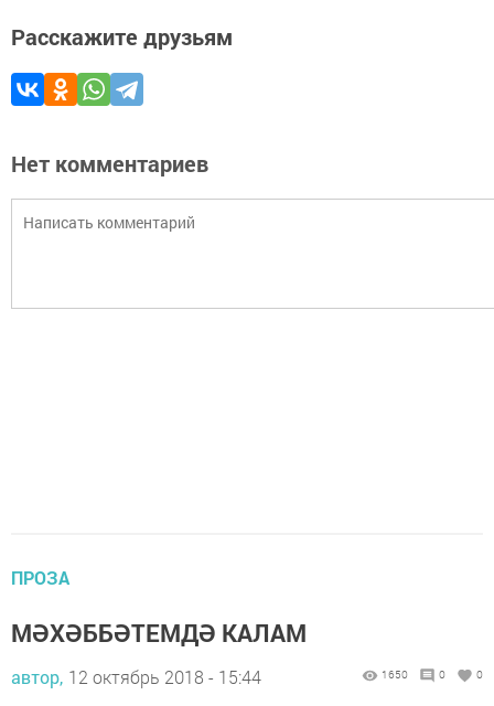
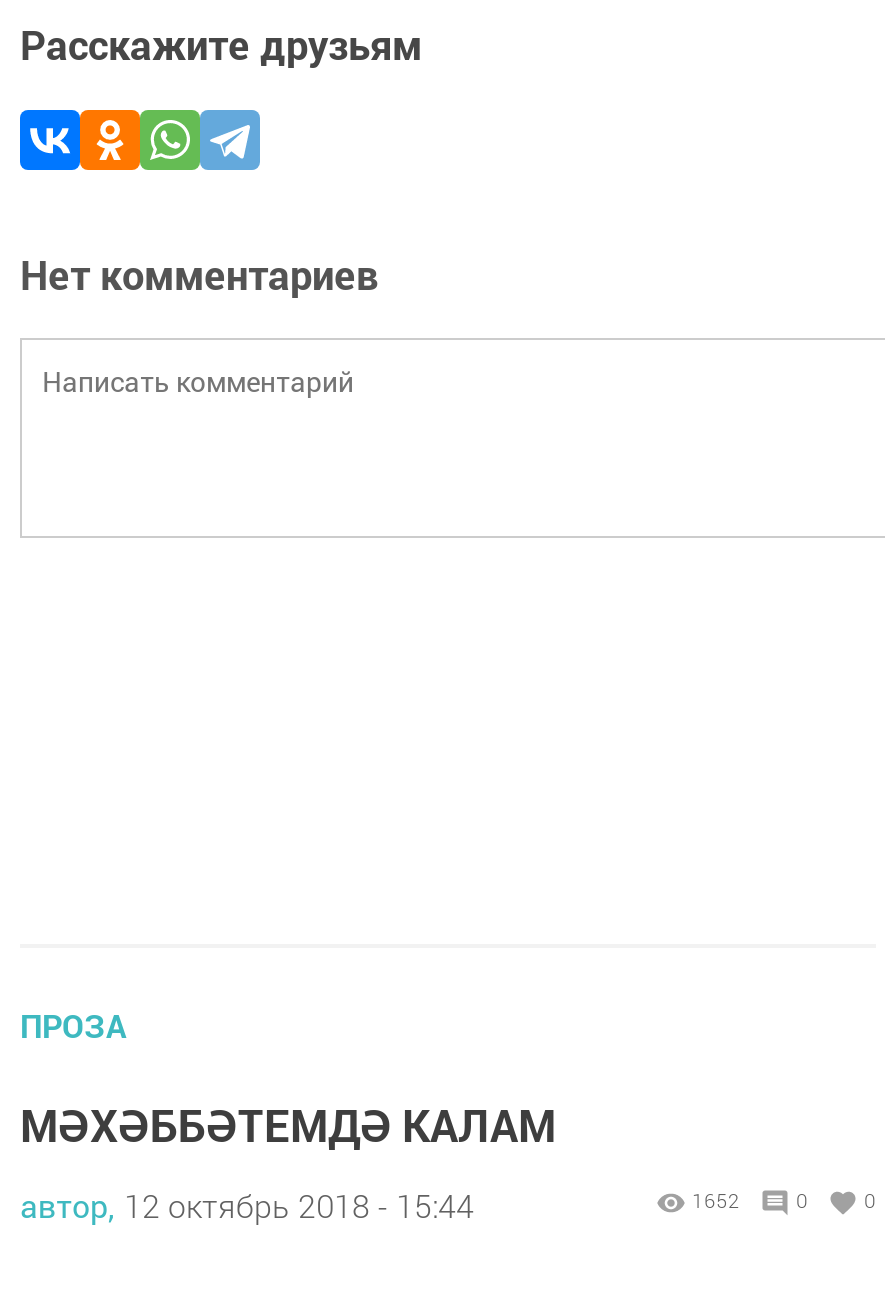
[382,668,408,682] 1650 -> [692,1189,740,1215] 1652

